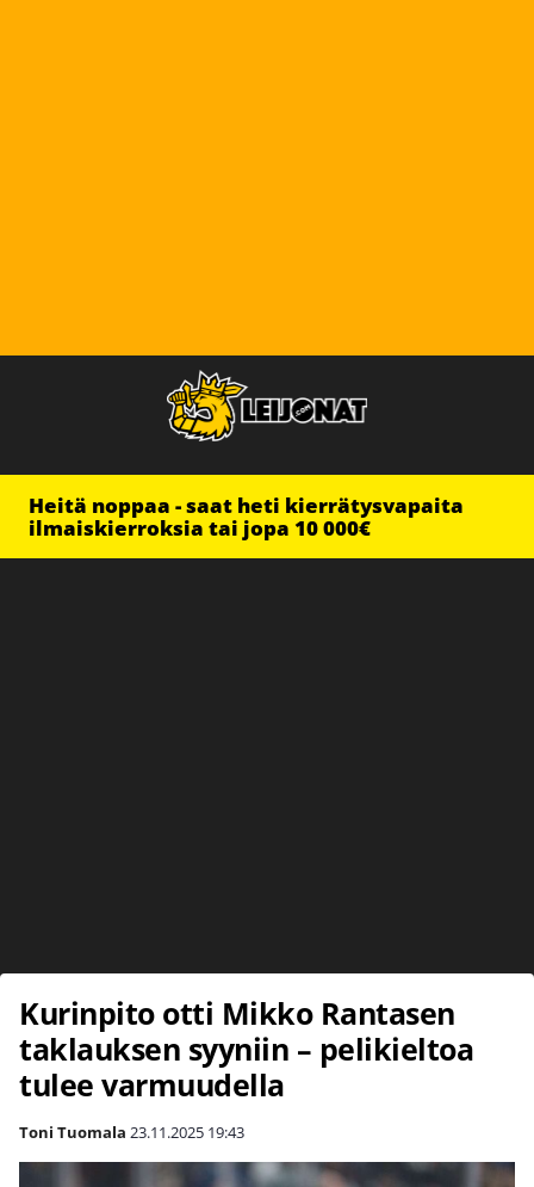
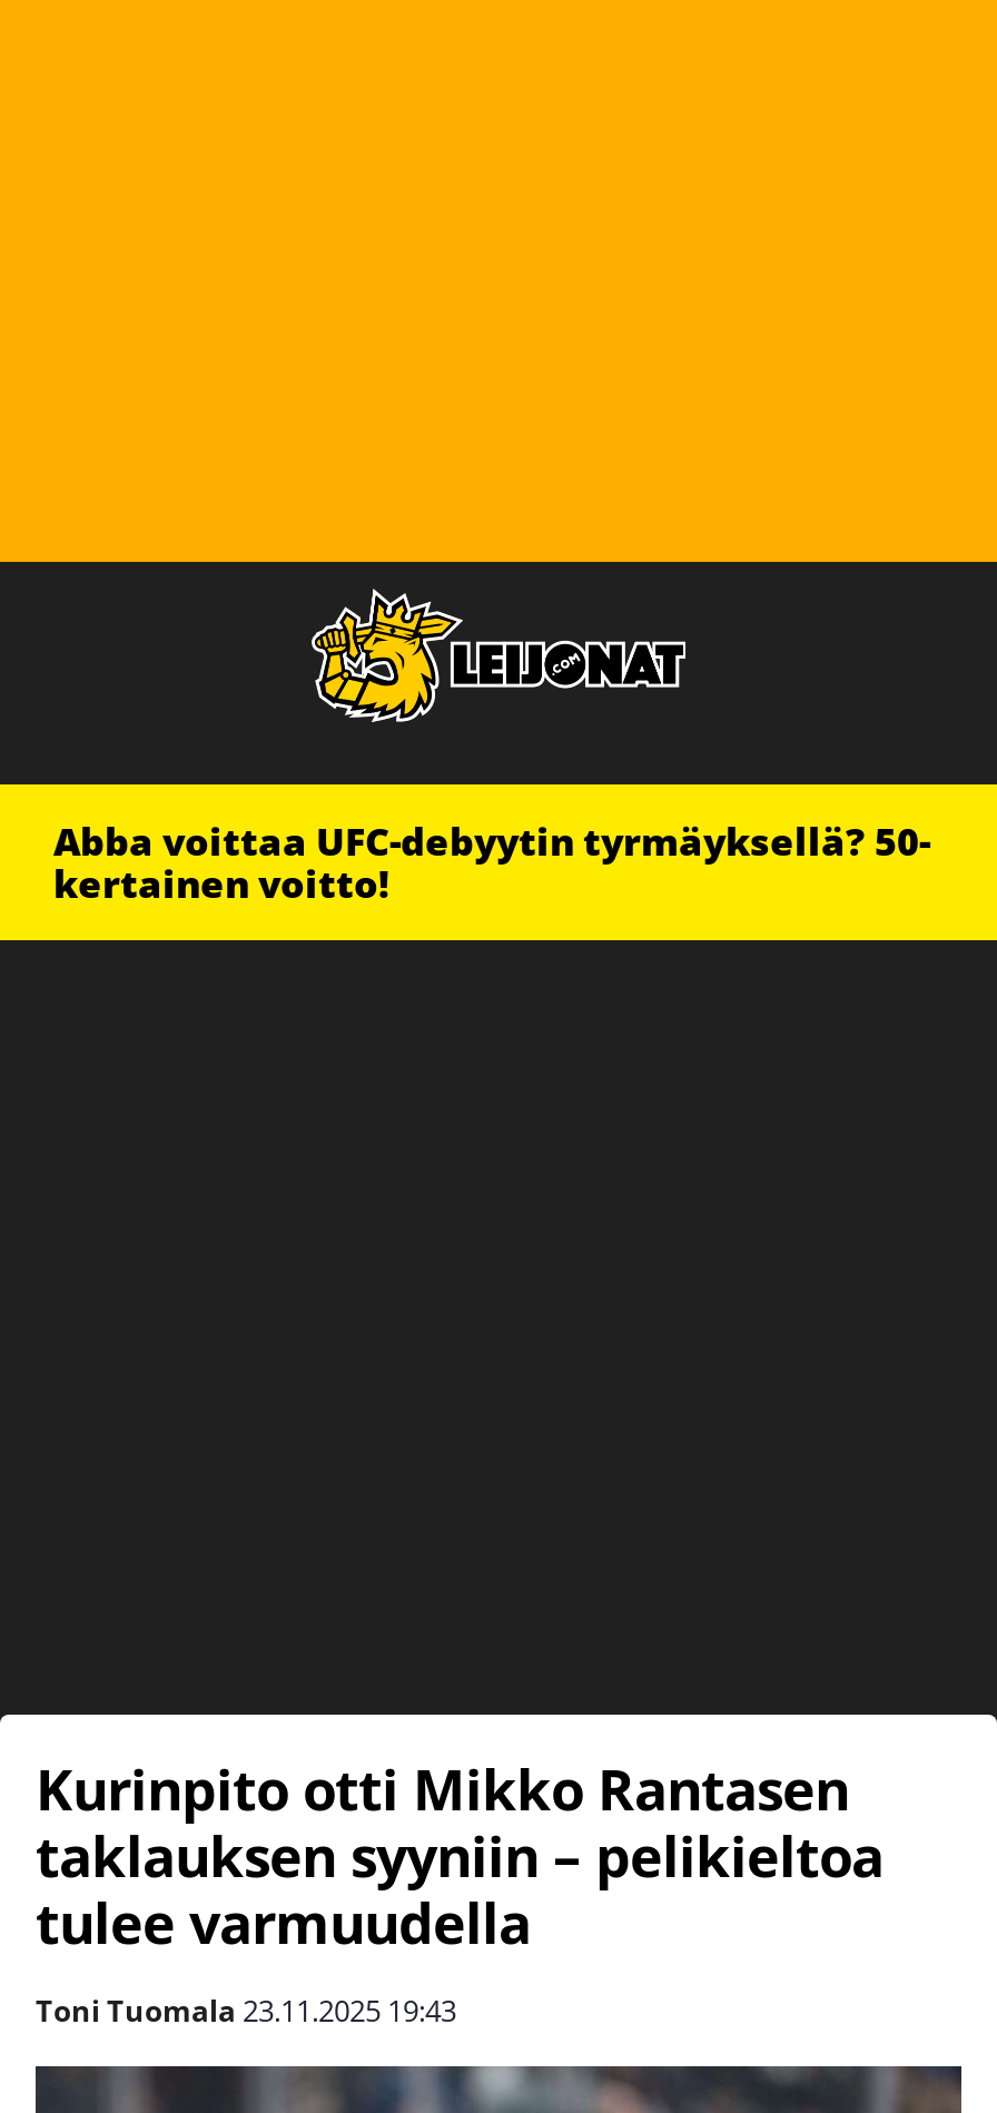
[29,492,464,542] Heitä noppaa - saat heti kierrätysvapaita | ilmaiskierroksia tai jopa 10 000€ -> [53,816,930,909] Abba voittaa UFC-debyytin tyrmäyksellä? 50- | kertainen voitto!

